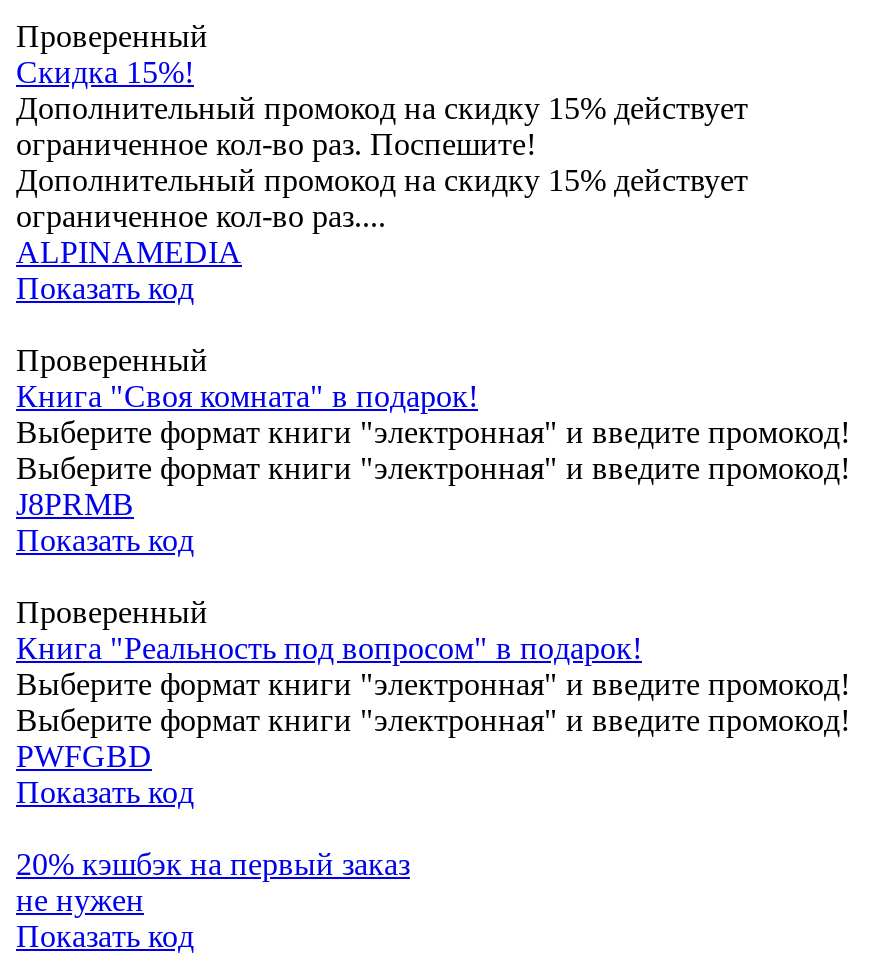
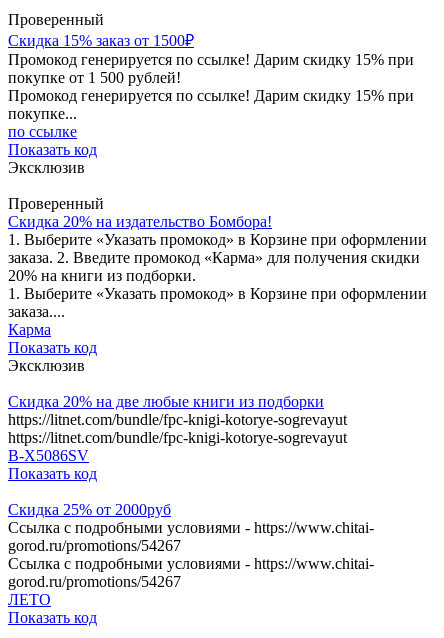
[16,55,748,269] Скидка 15%! | Дополнительный промокод на скидку 15% действует | ограниченное кол-во раз. Поспешите! | Дополнительный промокод на скидку 15% действует | ограниченное кол-во раз.... | ALPINAMEDIA -> [8,32,414,140] Скидка 15% заказ от 1500₽ | Промокод генерируется по ссылке! Дарим скидку 15% при | покупке от 1 500 рублей! | Промокод генерируется по ссылке! Дарим скидку 15% при | покупке... | по ссылке
none -> [8,159,85,176] Эксклюзив
[16,379,850,521] Книга "Своя комната" в подарок! | Выберите формат книги "электронная" и введите промокод! | Выберите формат книги "электронная" и введите промокод! | J8PRMB -> [8,213,427,338] Скидка 20% на издательство Бомбора! | 1. Выберите «Указать промокод» в Корзине при оформлении | заказа. 2. Введите промокод «Карма» для получения скидки | 20% на книги из подборки. | 1. Выберите «Указать промокод» в Корзине при оформлении | заказа.... | Карма
[16,595,850,773] Проверенный | Книга "Реальность под вопросом" в подарок! | Выберите формат книги "электронная" и введите промокод! | Выберите формат книги "электронная" и введите промокод! | PWFGBD -> [8,357,347,464] Эксклюзив | Скидка 20% на две любые книги из подборки | https://litnet.com/bundle/fpc-knigi-kotorye-sogrevayut | https://litnet.com/bundle/fpc-knigi-kotorye-sogrevayut | B-X5086SV
[16,847,410,917] 20% кэшбэк на первый заказ | не нужен -> [8,501,374,608] Скидка 25% от 2000руб | Ссылка с подробными условиями - https://www.chitai- | gorod.ru/promotions/54267 | Ссылка с подробными условиями - https://www.chitai- | gorod.ru/promotions/54267 | ЛЕТО

